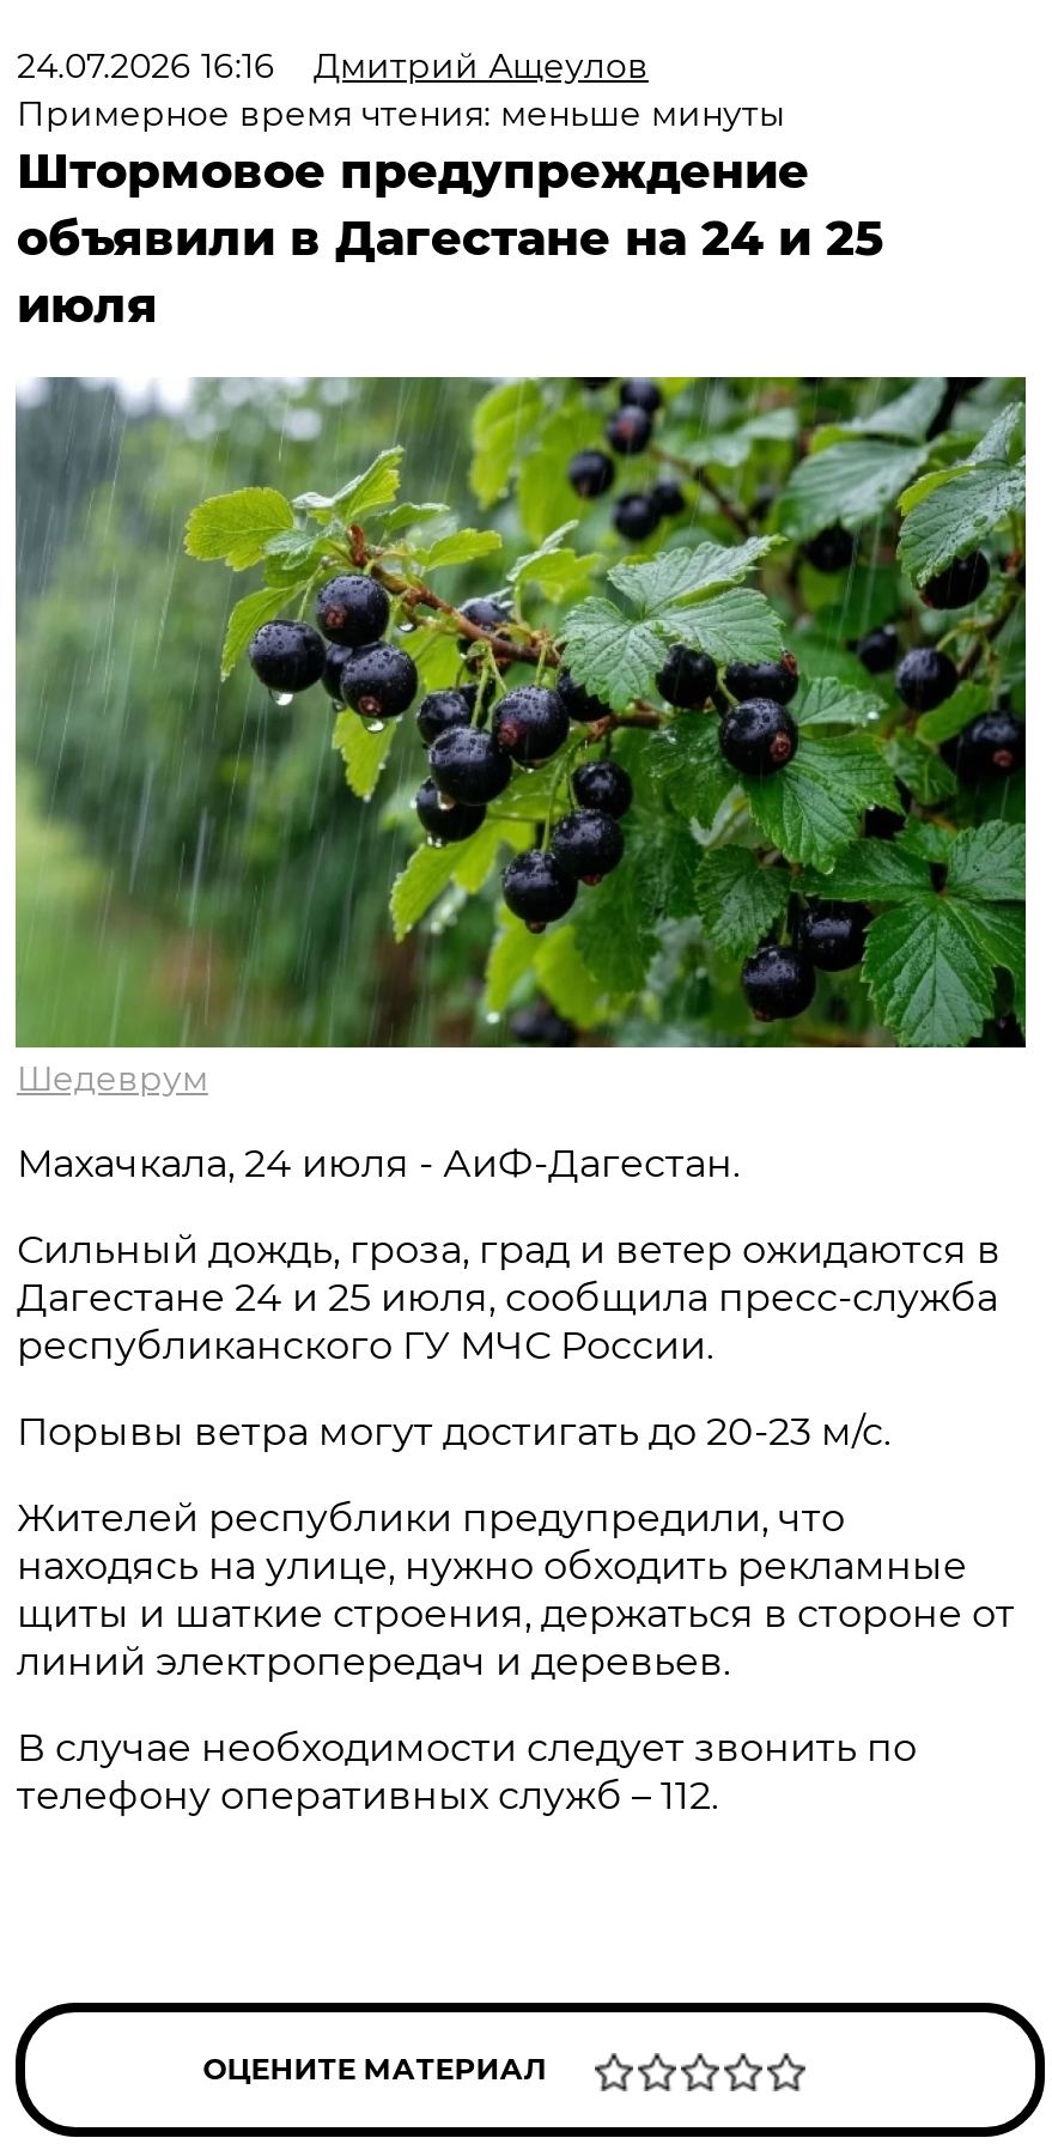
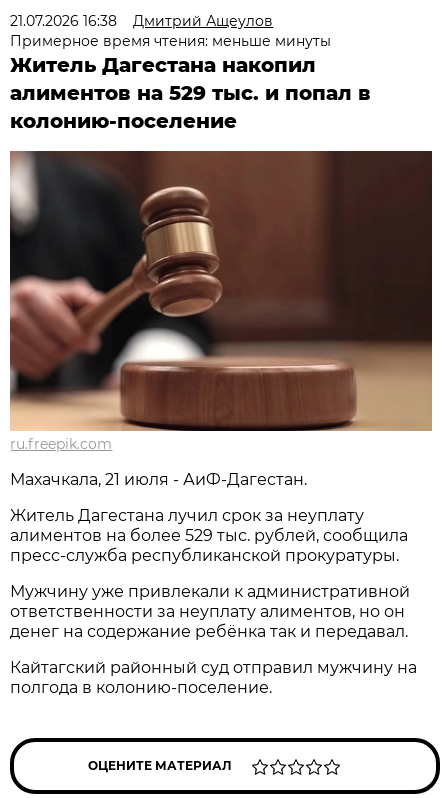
[17,44,648,87] 24.07.2026 16:16 Дмитрий Ащеулов -> [10,12,273,30] 21.07.2026 16:38 Дмитрий Ащеулов
[17,142,883,334] Штормовое предупреждение | объявили в Дагестане на 24 и 25 | июля -> [10,53,371,133] Житель Дагестана накопил | алиментов на 529 тыс. и попал в | колонию-поселение
[13,375,1028,1818] [image] | Шедеврум | Махачкала, 24 июля - АиФ-Дагестан. | Сильный дождь, гроза, град и ветер ожидаются в | Дагестане 24 и 25 июля, сообщила пресс-служба | республиканского ГУ МЧС России. | Порывы ветра могут достигать до 20-23 м/с. | Жителей республики предупредили, что | находясь на улице, нужно обходить рекламные | щиты и шаткие строения, держаться в стороне от | линий электропередач и деревьев. | В случае необходимости следует звонить по | телефону оперативных служб – 112. -> [9,150,433,697] [image] | ru.freepik.com | Махачкала, 21 июля - АиФ-Дагестан. | Житель Дагестана лучил срок за неуплату | алиментов на более 529 тыс. рублей, сообщила | пресс-служба республиканской прокуратуры. | Мужчину уже привлекали к административной | ответственности за неуплату алиментов, но он | денег на содержание ребёнка так и передавал. | Кайтагский районный суд отправил мужчину на | полгода в колонию-поселение.

